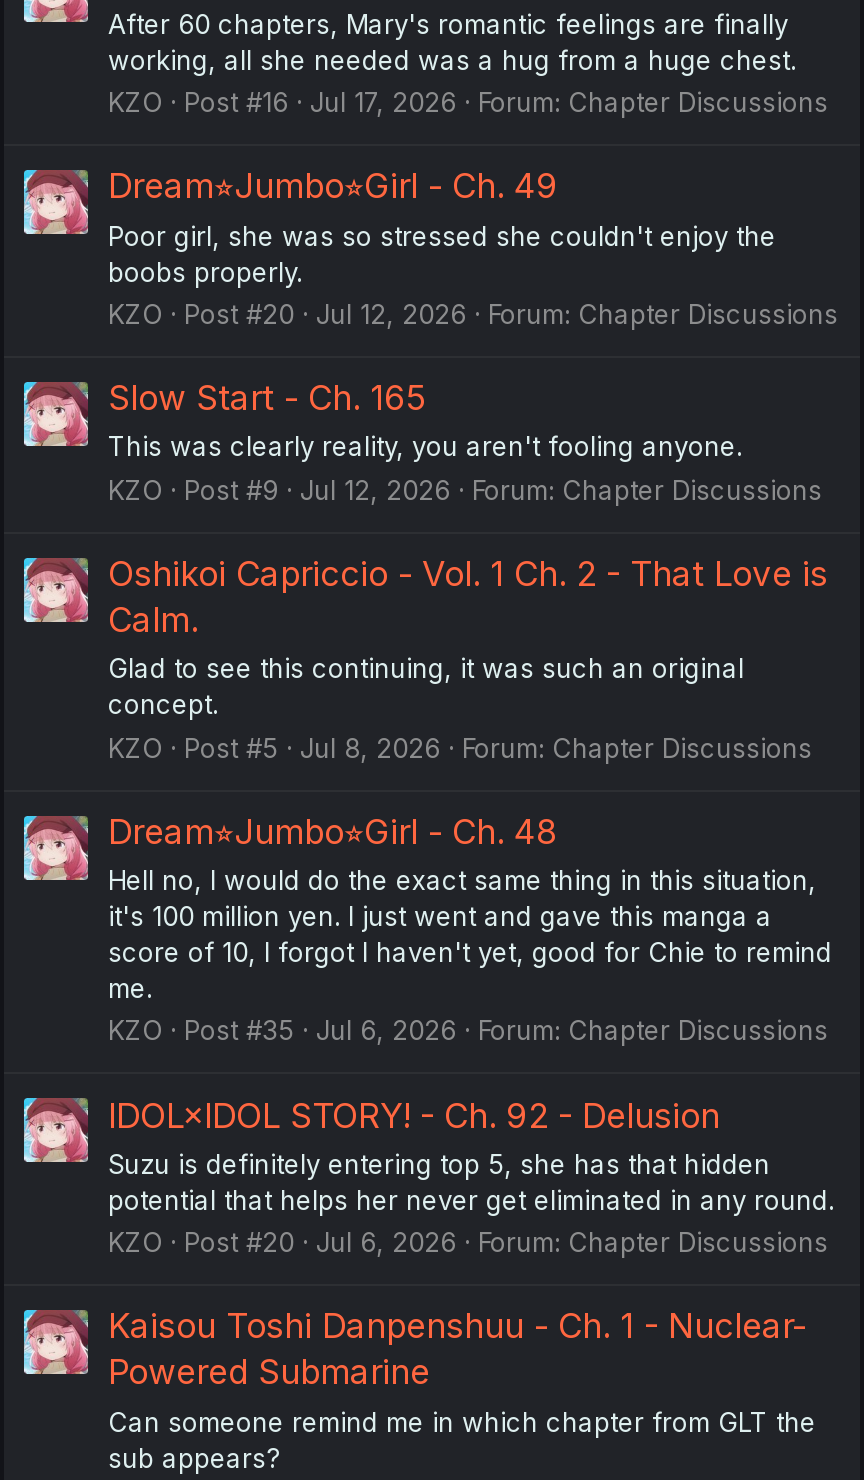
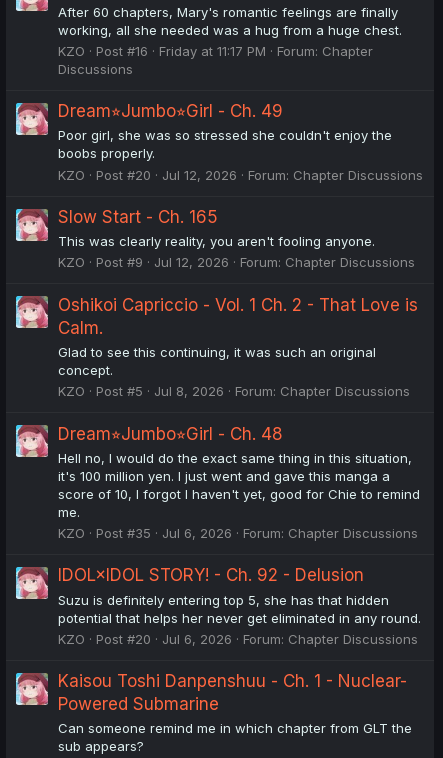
[310,86,828,118] Jul 17, 2026 | Forum: Chapter Discussions -> [58,43,373,77] Friday at 11:17 PM | Forum: Chapter | Discussions

